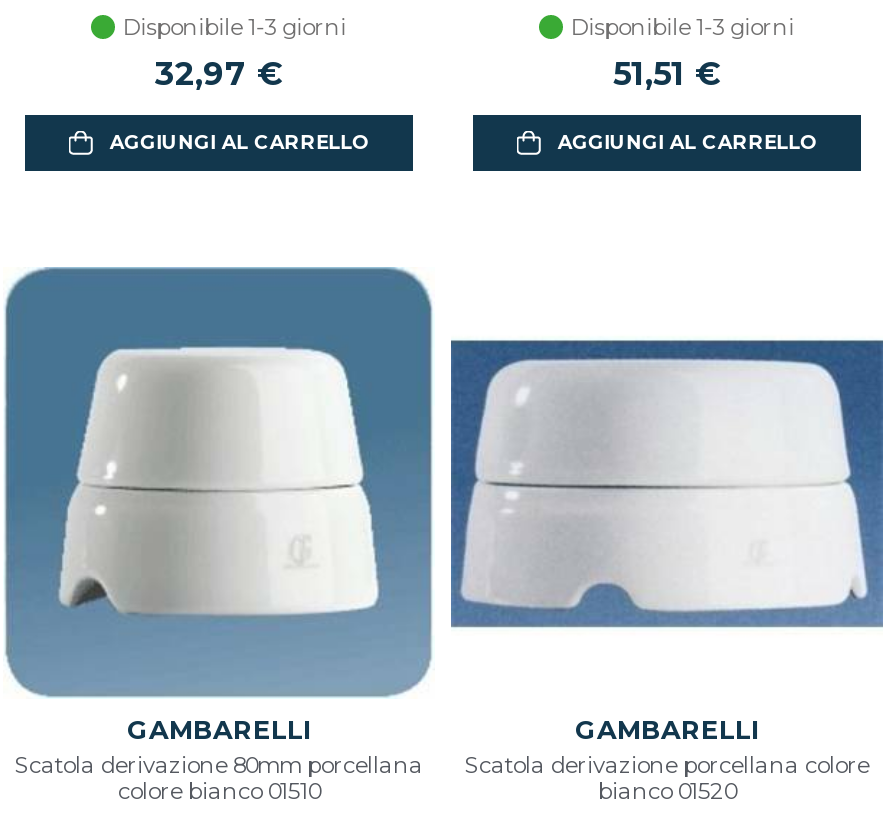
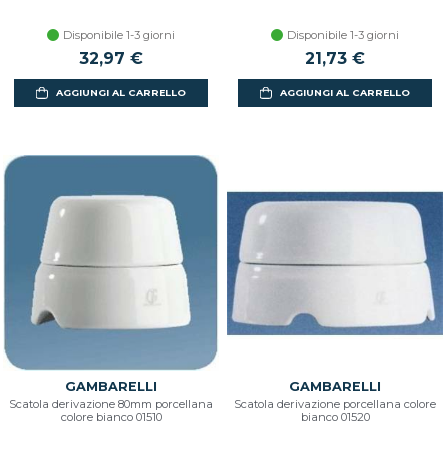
[613,55,721,93] 51,51 € -> [305,49,365,68] 21,73 €

